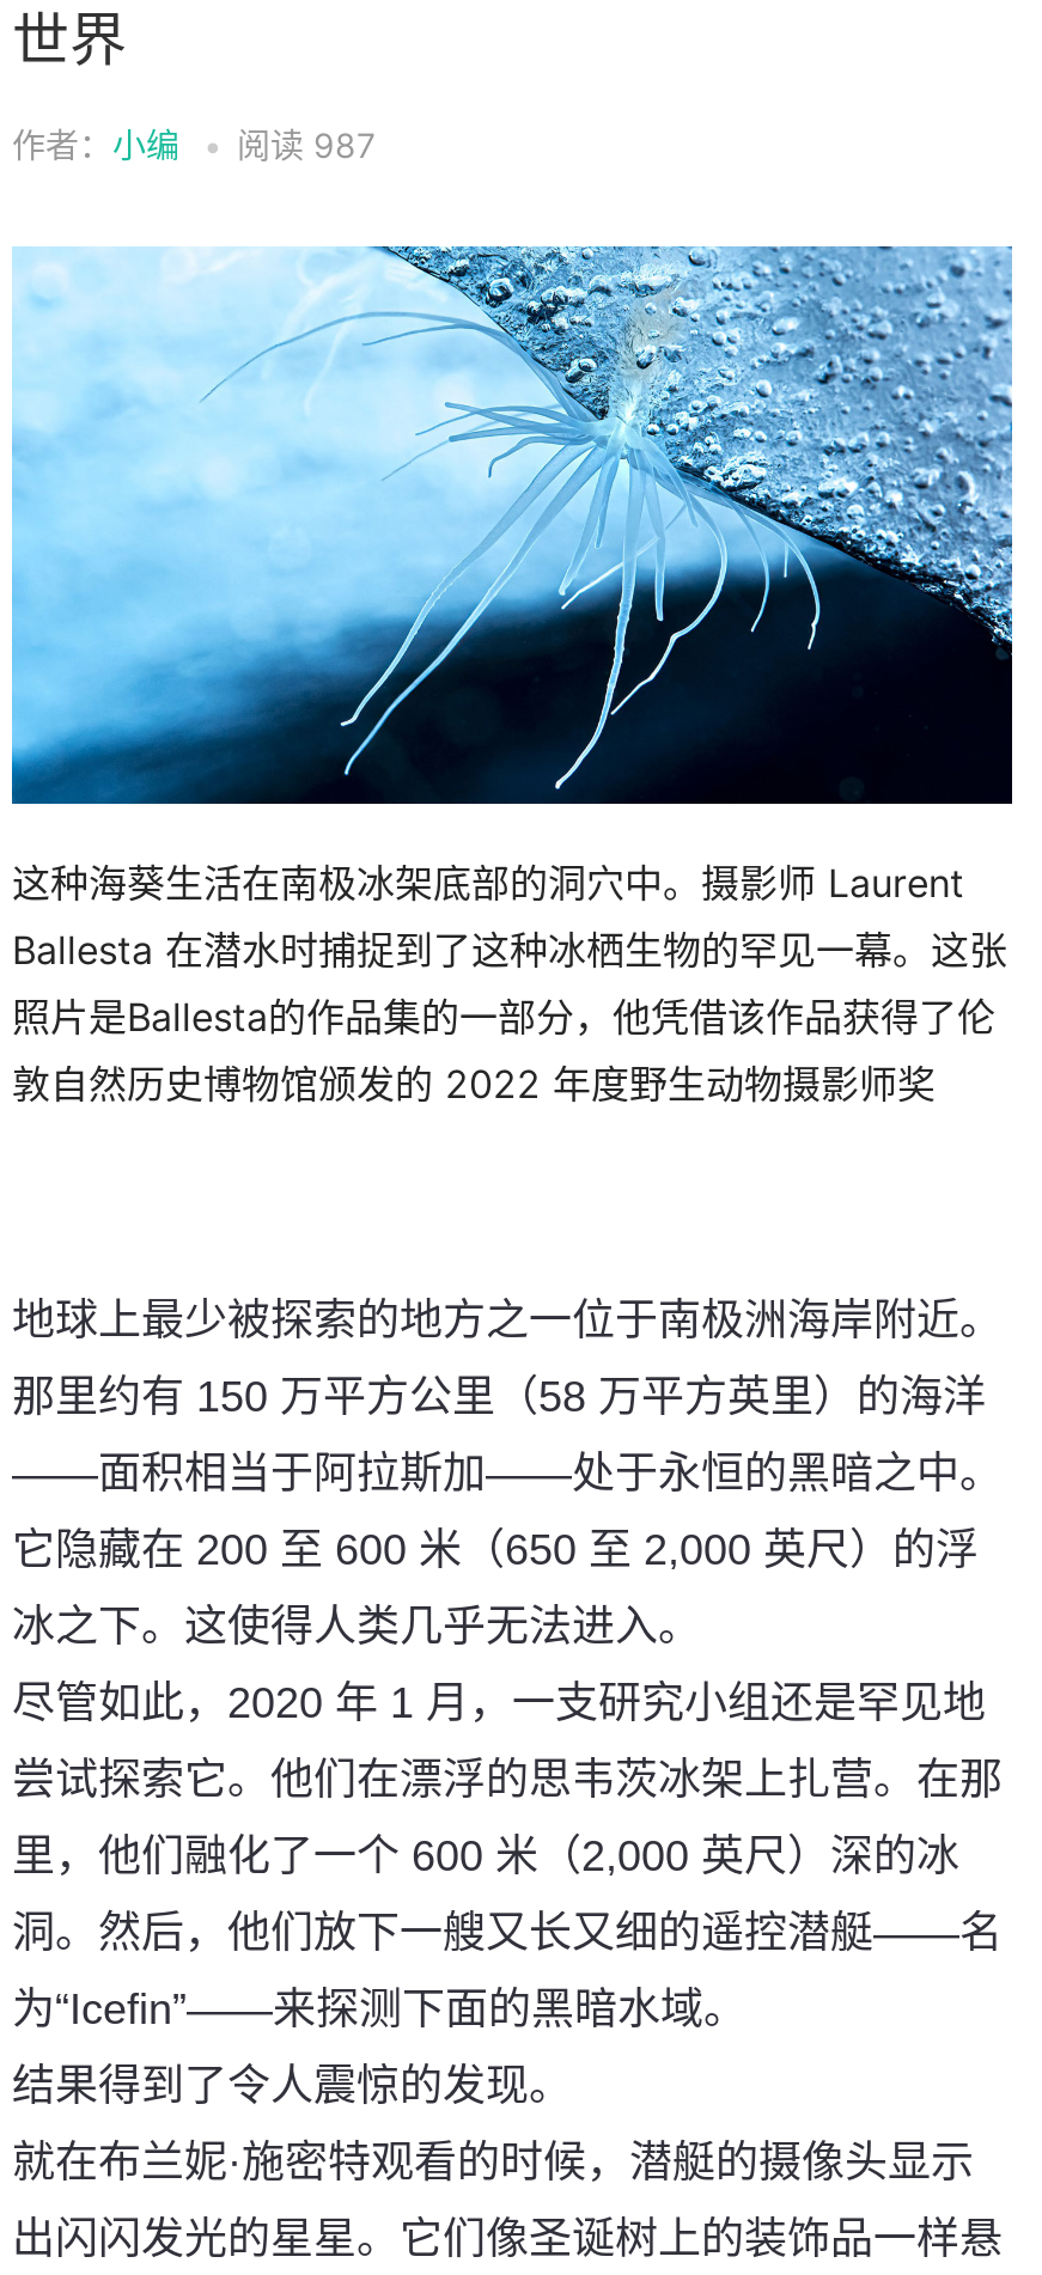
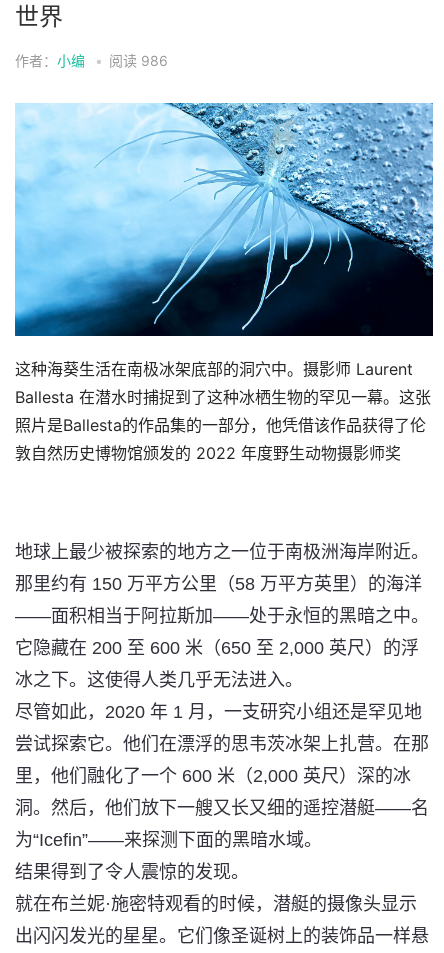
[12,124,376,165] 作者：小编 • 阅读987 -> [15,52,168,69] 作者：小编 • 阅读986

